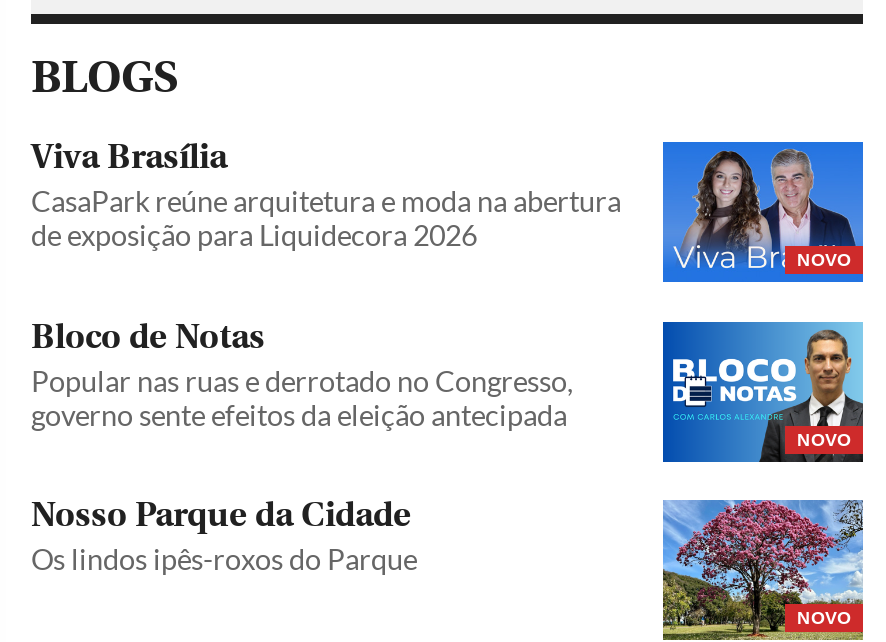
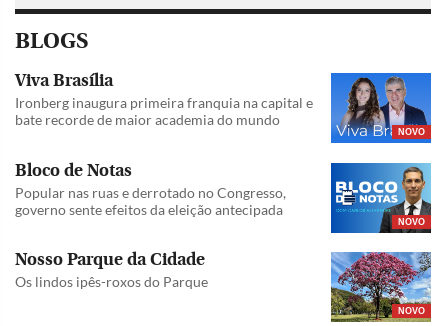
[31,185,621,253] CasaPark reúne arquitetura e moda na abertura | de exposição para Liquidecora 2026 -> [15,94,313,128] Ironberg inaugura primeira franquia na capital e | bate recorde de maior academia do mundo

